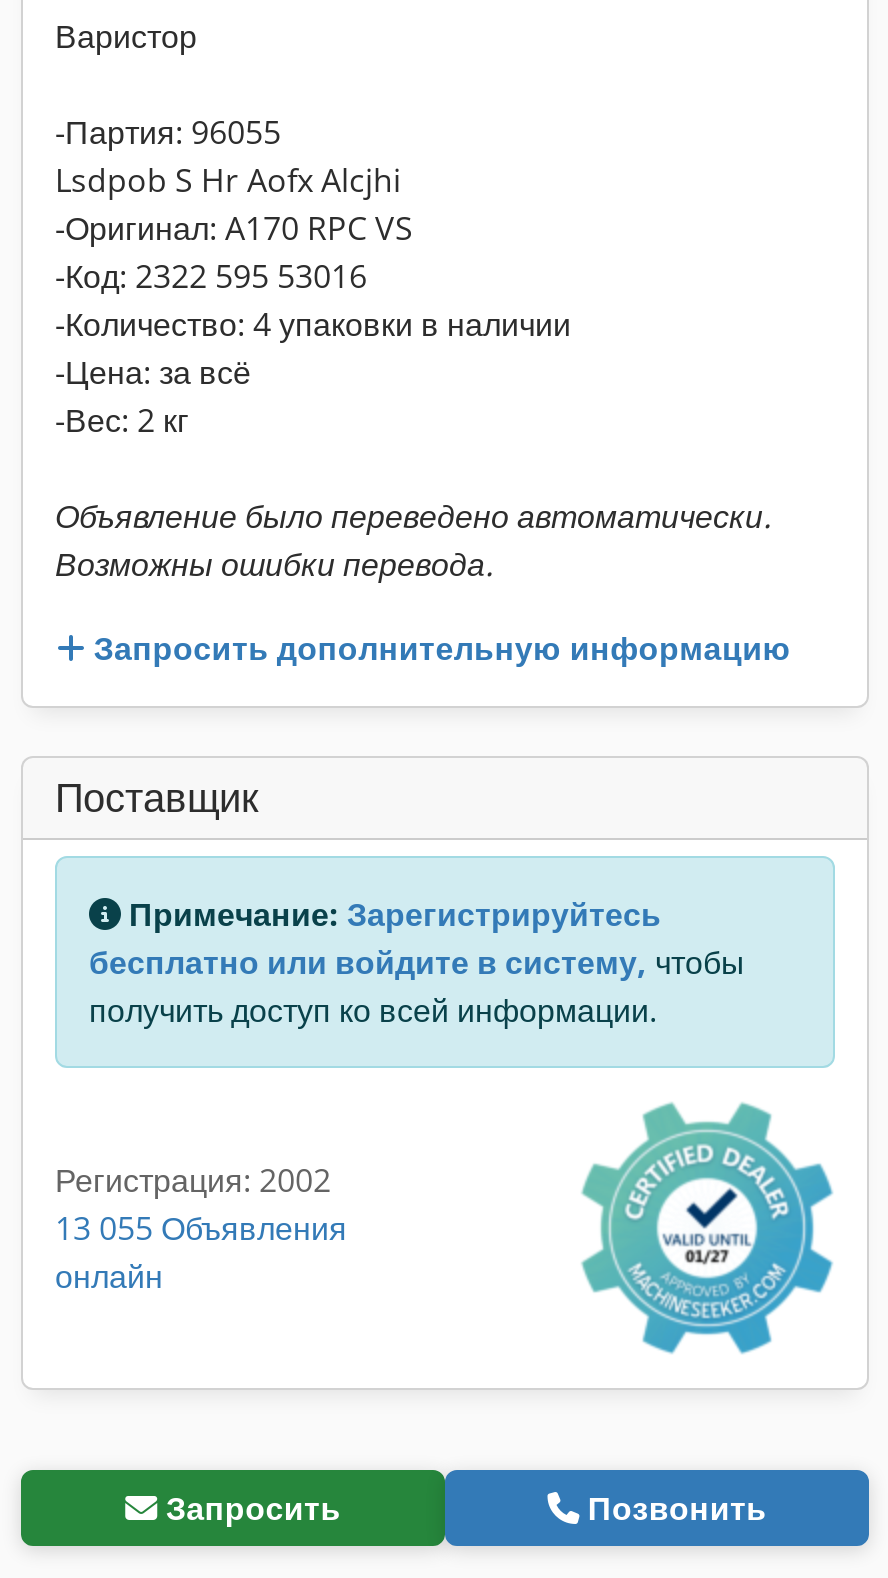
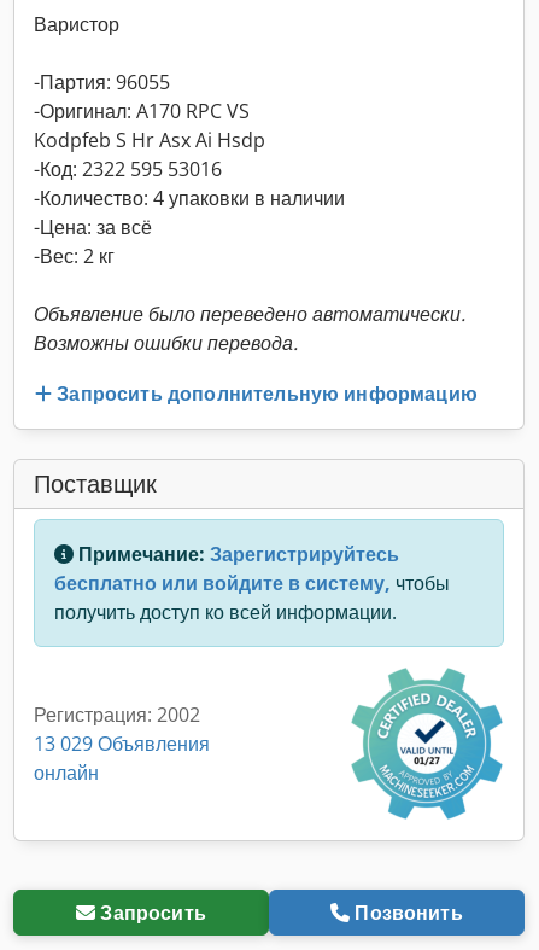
[55,158,401,202] Lsdpob S Hr Aofx Alcjhi -> none
moved [55,206,413,250] -> [34,98,250,124]: -Оригинал: A170 RPC VS
none -> [34,127,265,153] Kodpfeb S Hr Asx Ai Hsdp
[55,1205,347,1249] 13 055 Объявления -> [34,730,210,756] 13 029 Объявления

